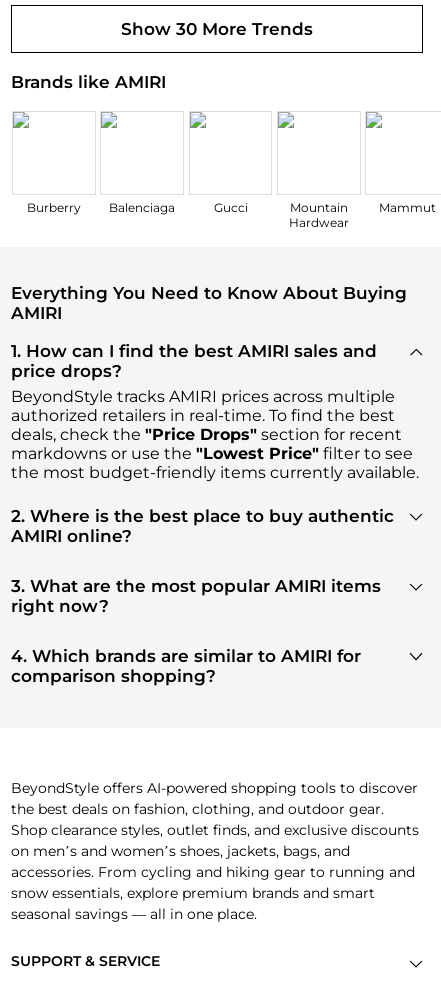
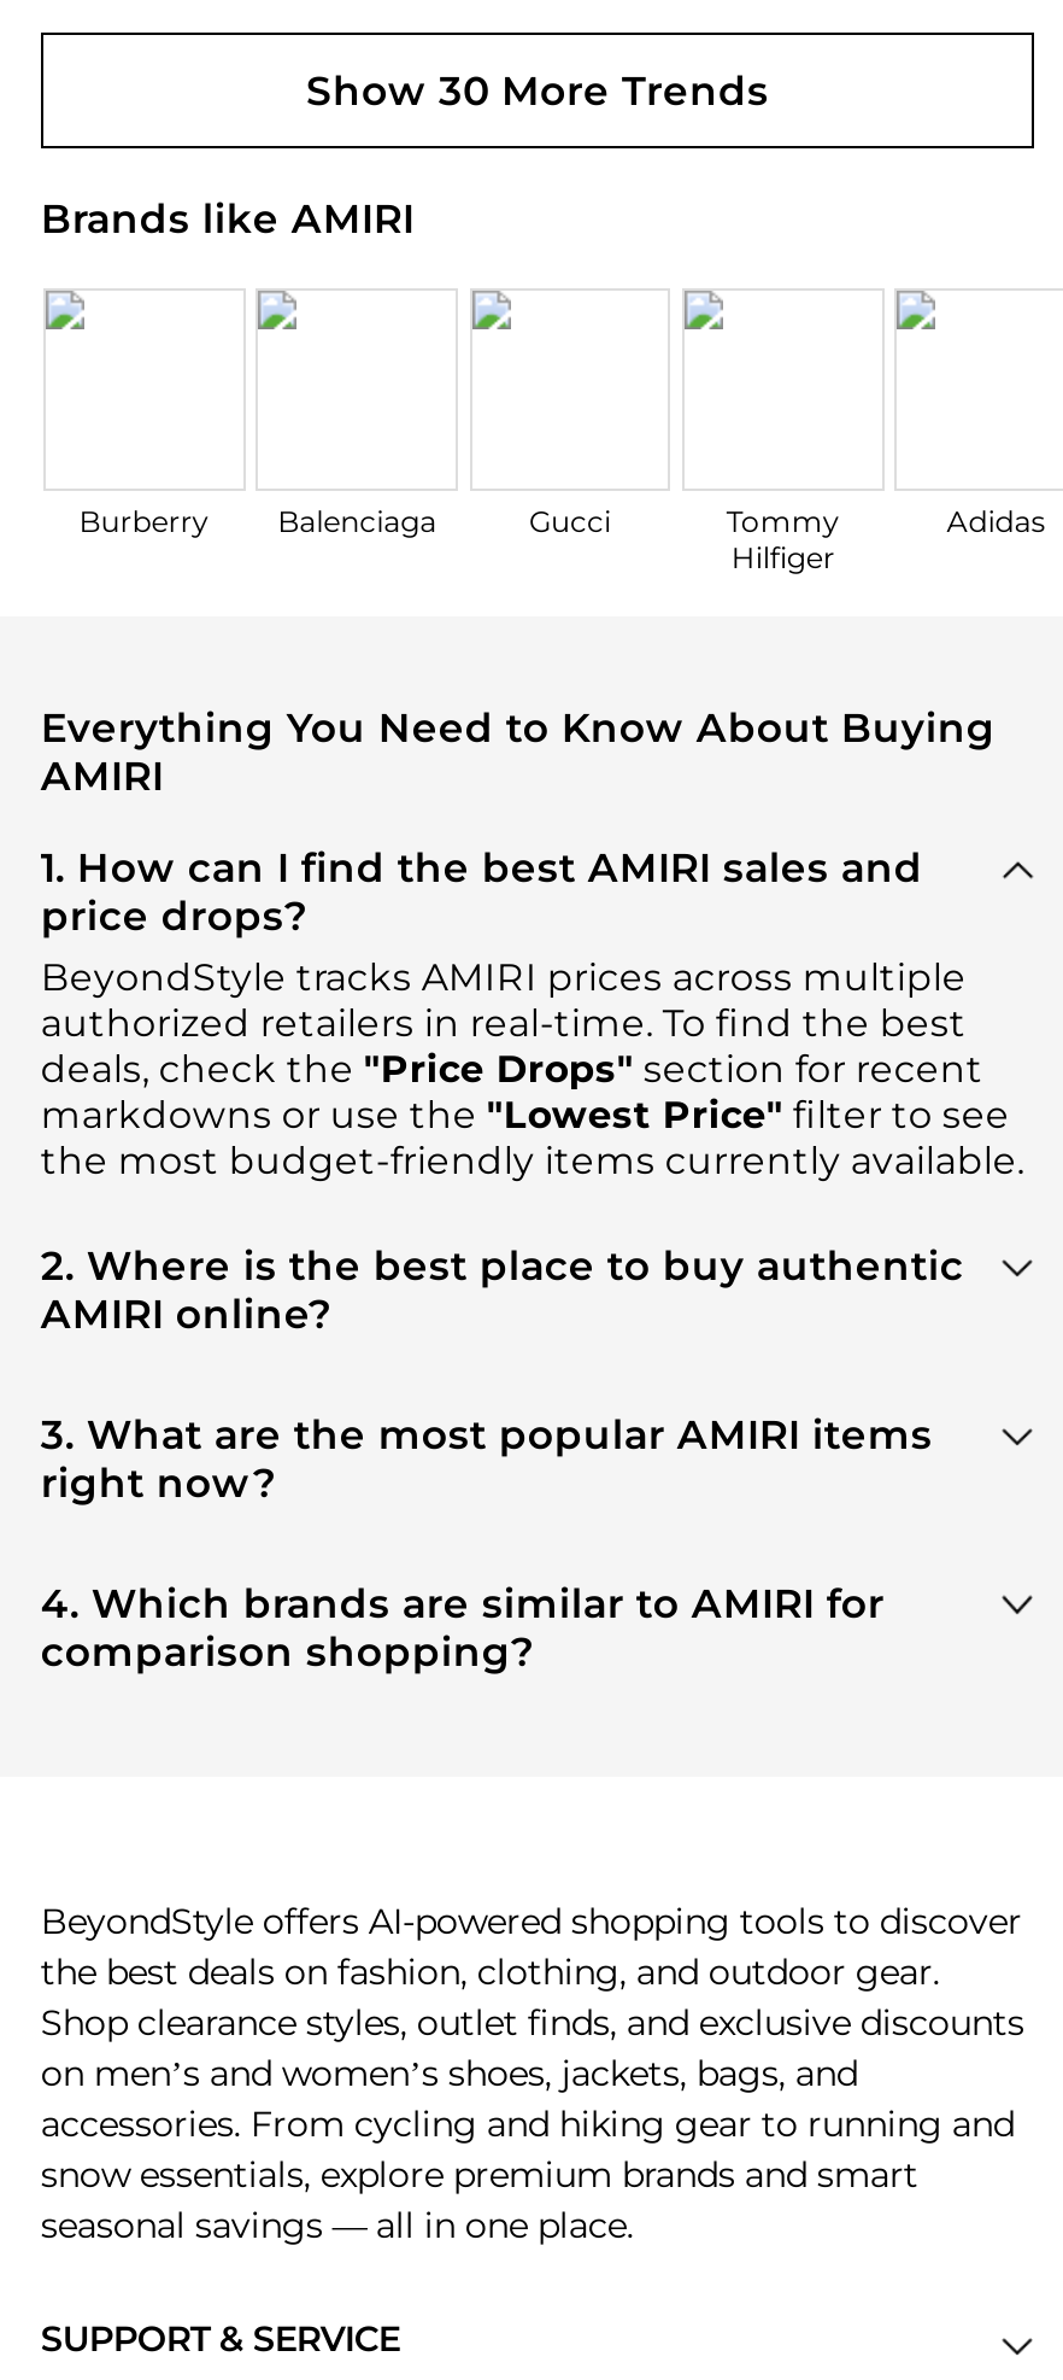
[289,200,349,230] Mountain | Hardwear -> [727,502,840,574] Tommy | Hilfiger
[379,200,436,215] Mammut -> [947,502,1046,538] Adidas

